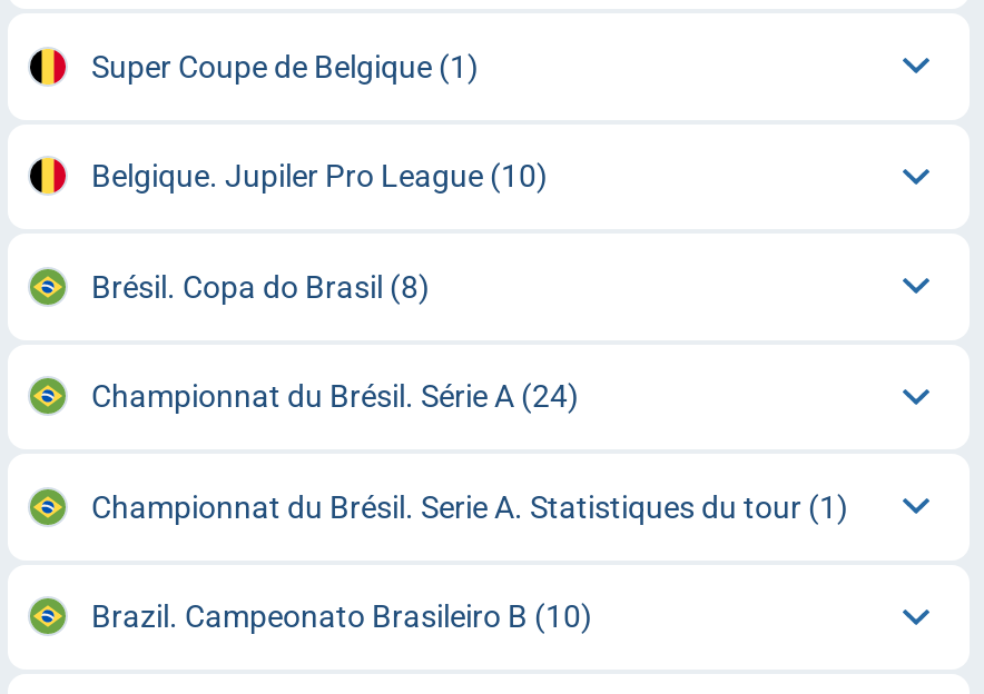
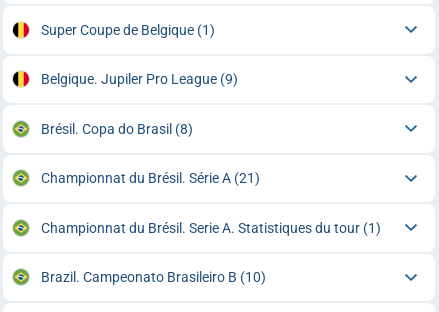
[91,158,548,194] Belgique. Jupiler Pro League (10) -> [40,71,237,87] Belgique. Jupiler Pro League (9)
[91,379,579,414] Championnat du Brésil. Série A (24) -> [40,170,259,186] Championnat du Brésil. Série A (21)

